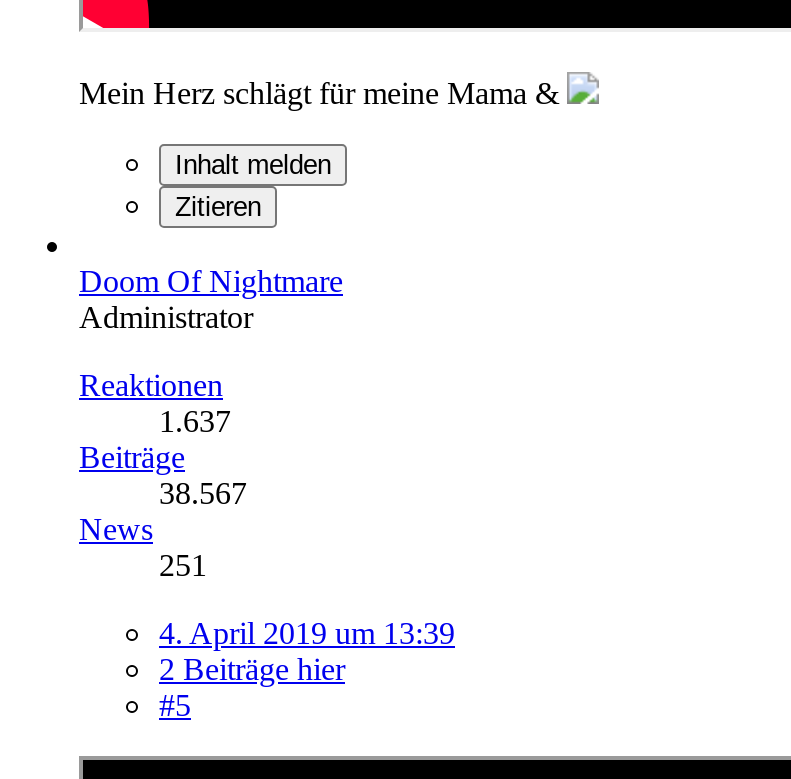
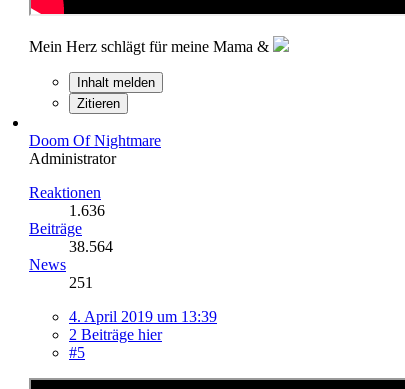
[159,404,231,438] 1.637 -> [69,202,105,219] 1.636
[159,476,247,510] 38.567 -> [69,238,113,255] 38.564

